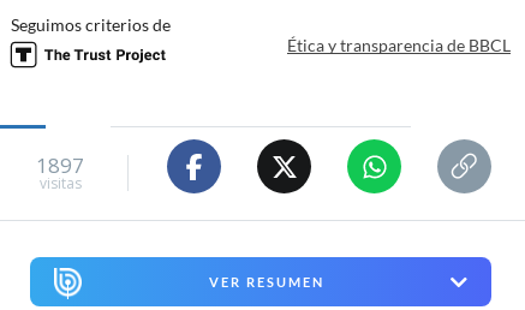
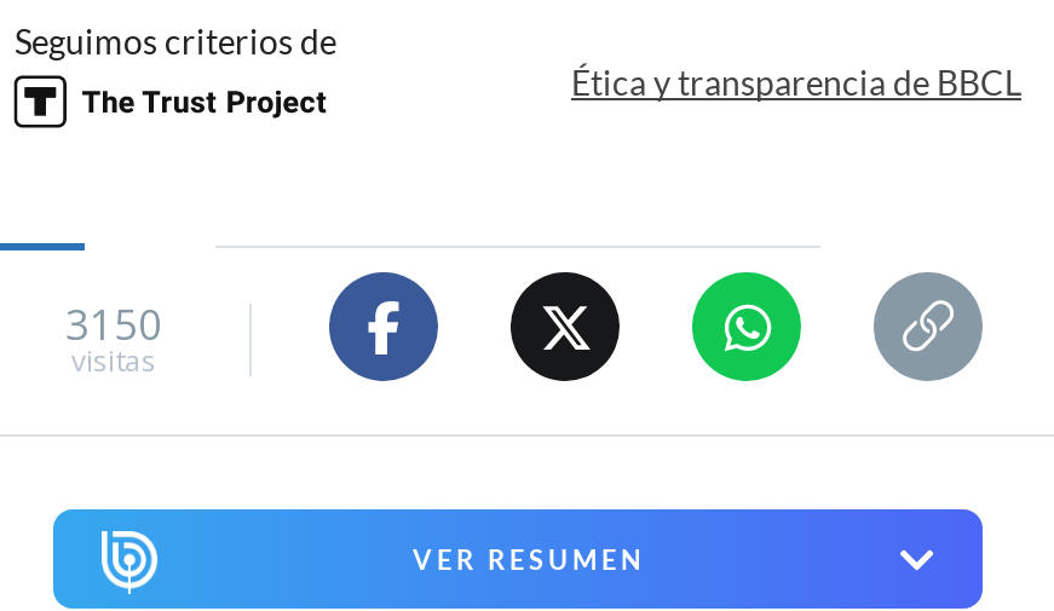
[36,151,84,179] 1897 -> [65,296,162,352] 3150

